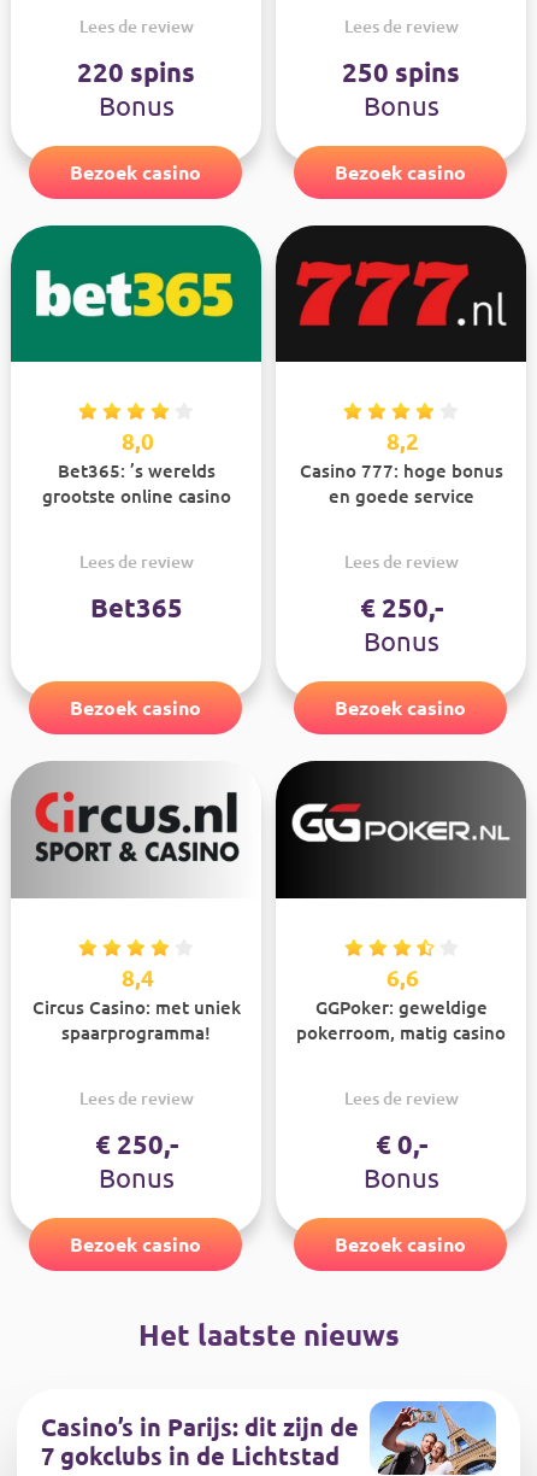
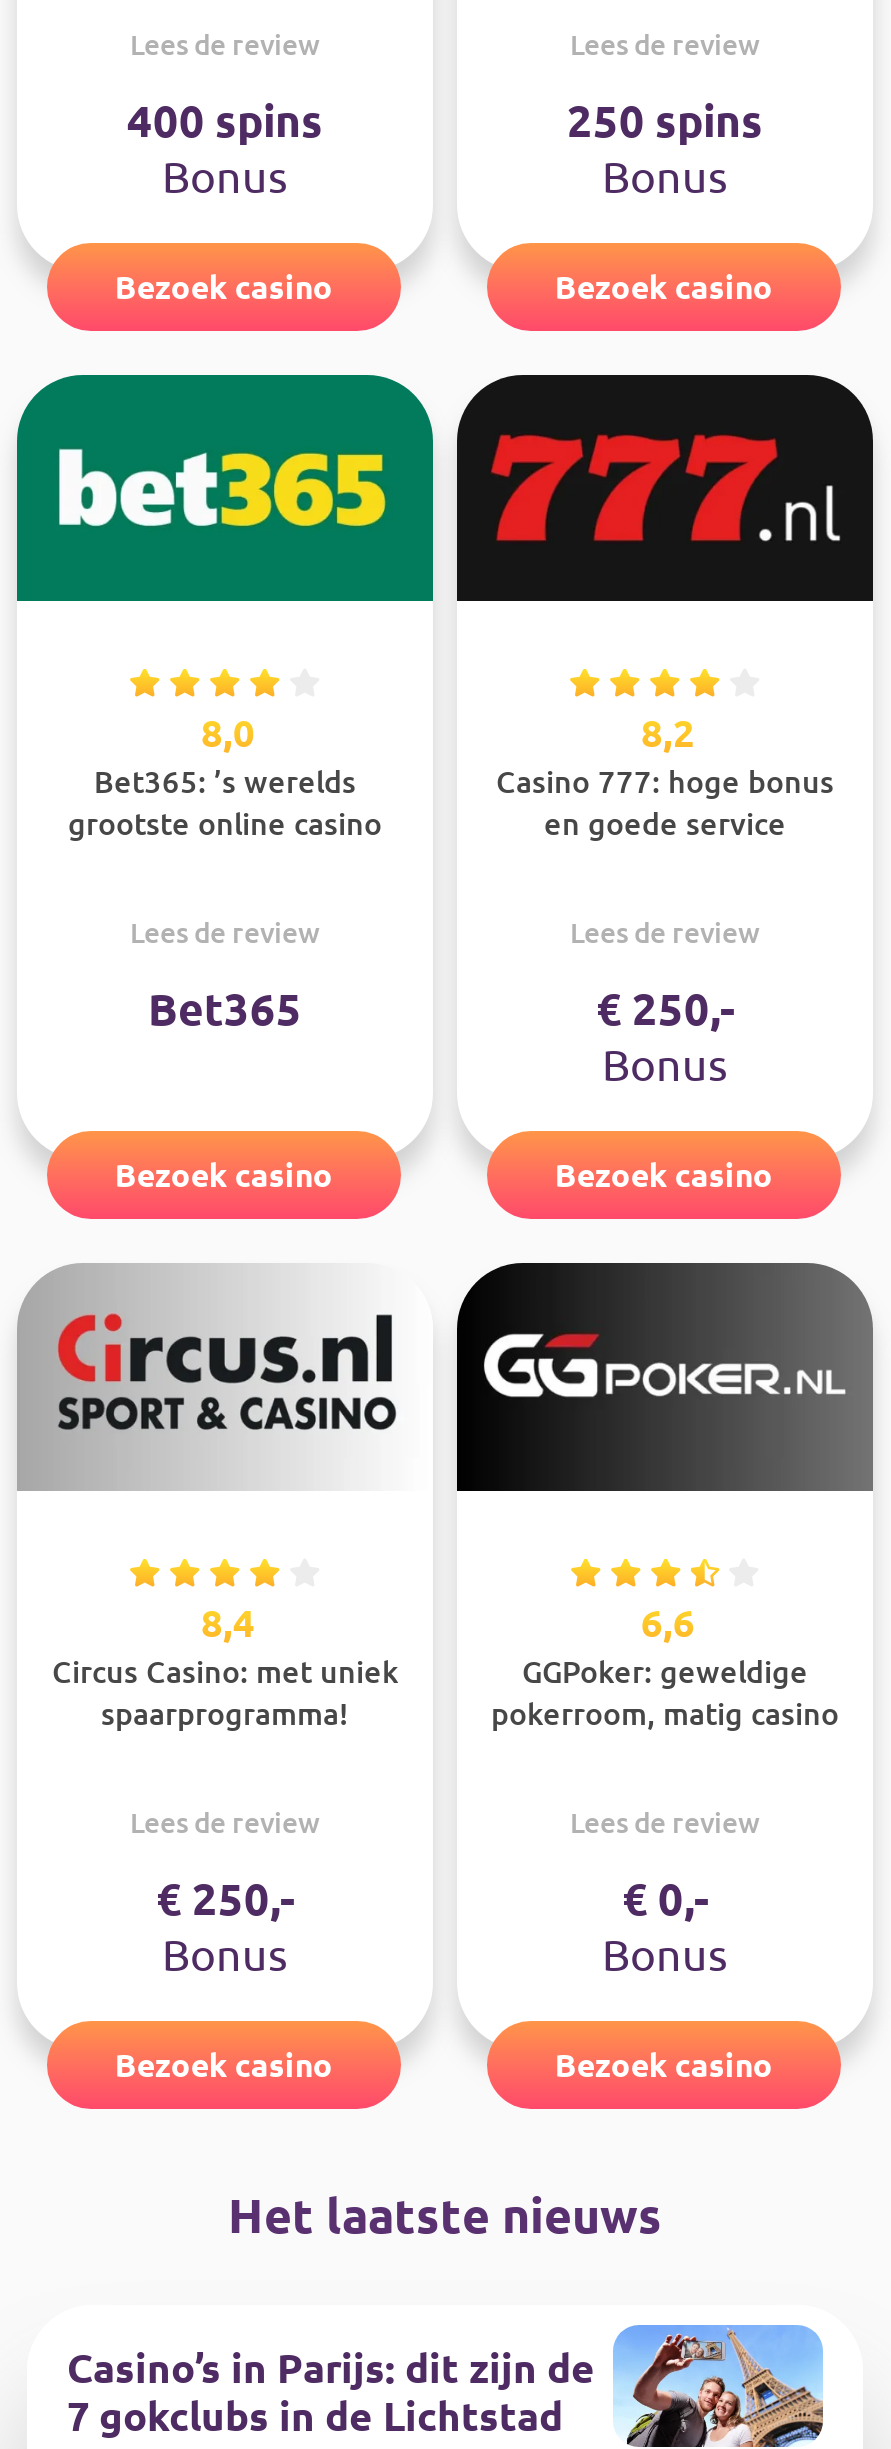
[77,56,195,86] 220 spins -> [127,94,323,144] 400 spins

